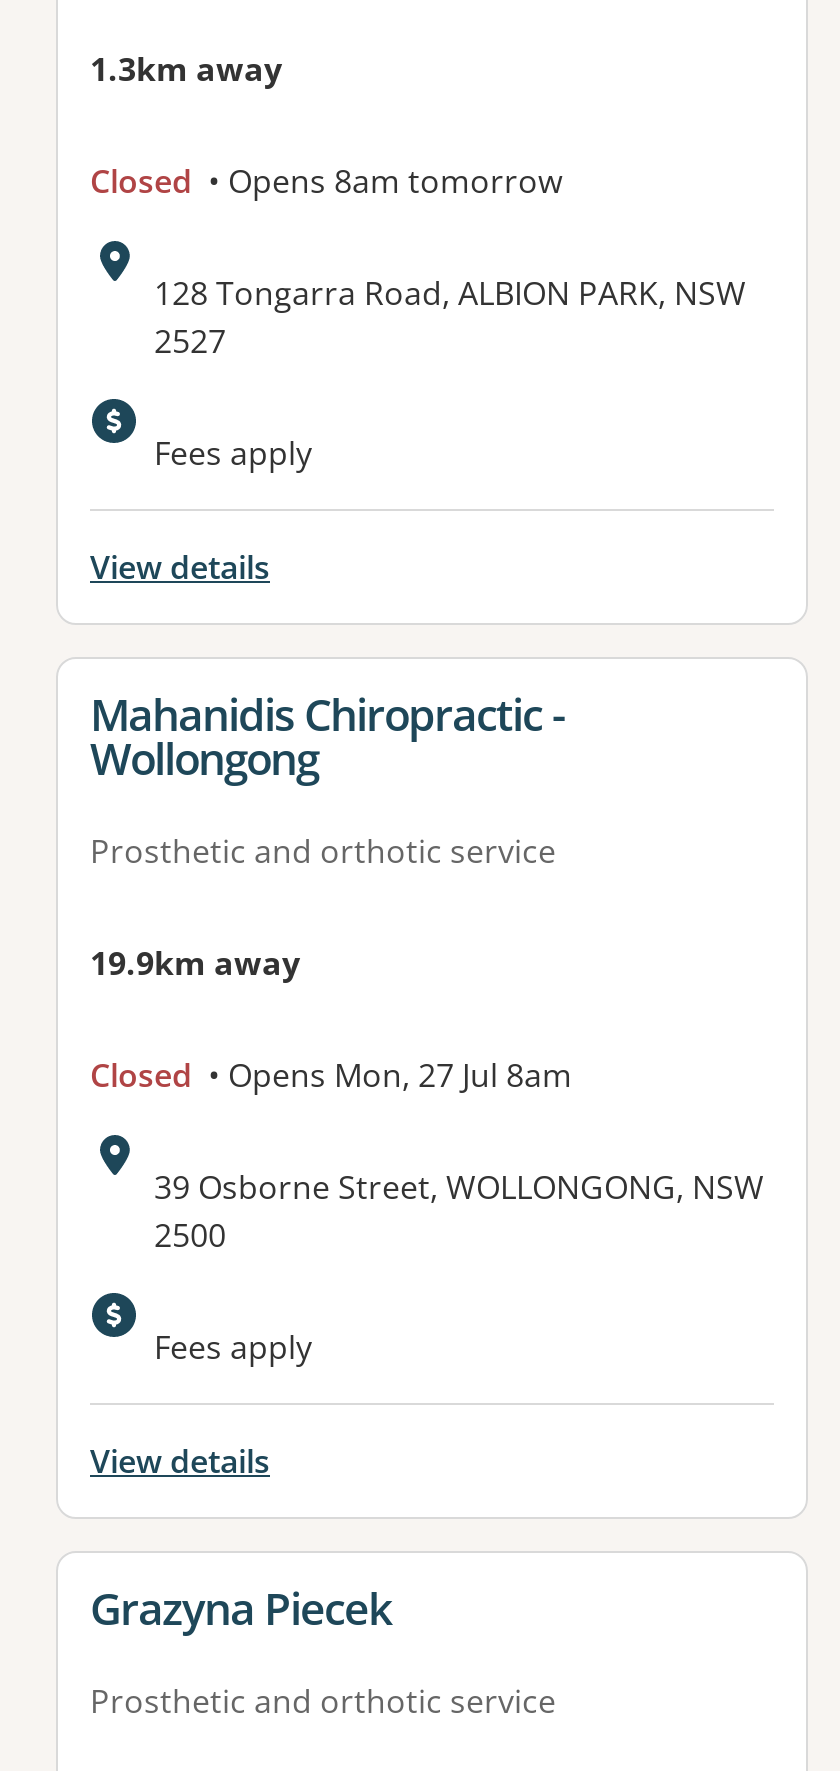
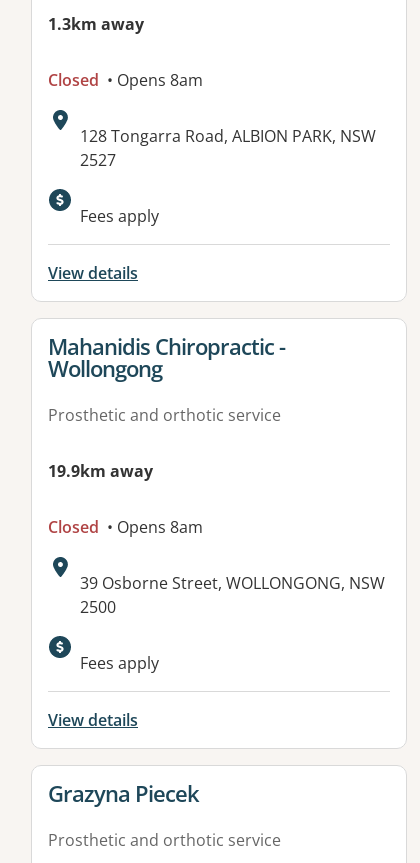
[90,160,562,204] Closed • Opens 8am tomorrow -> [48,69,203,91] Closed • Opens 8am
[90,1054,572,1098] Closed • Opens Mon, 27 Jul 8am -> [48,516,203,538] Closed • Opens 8am

